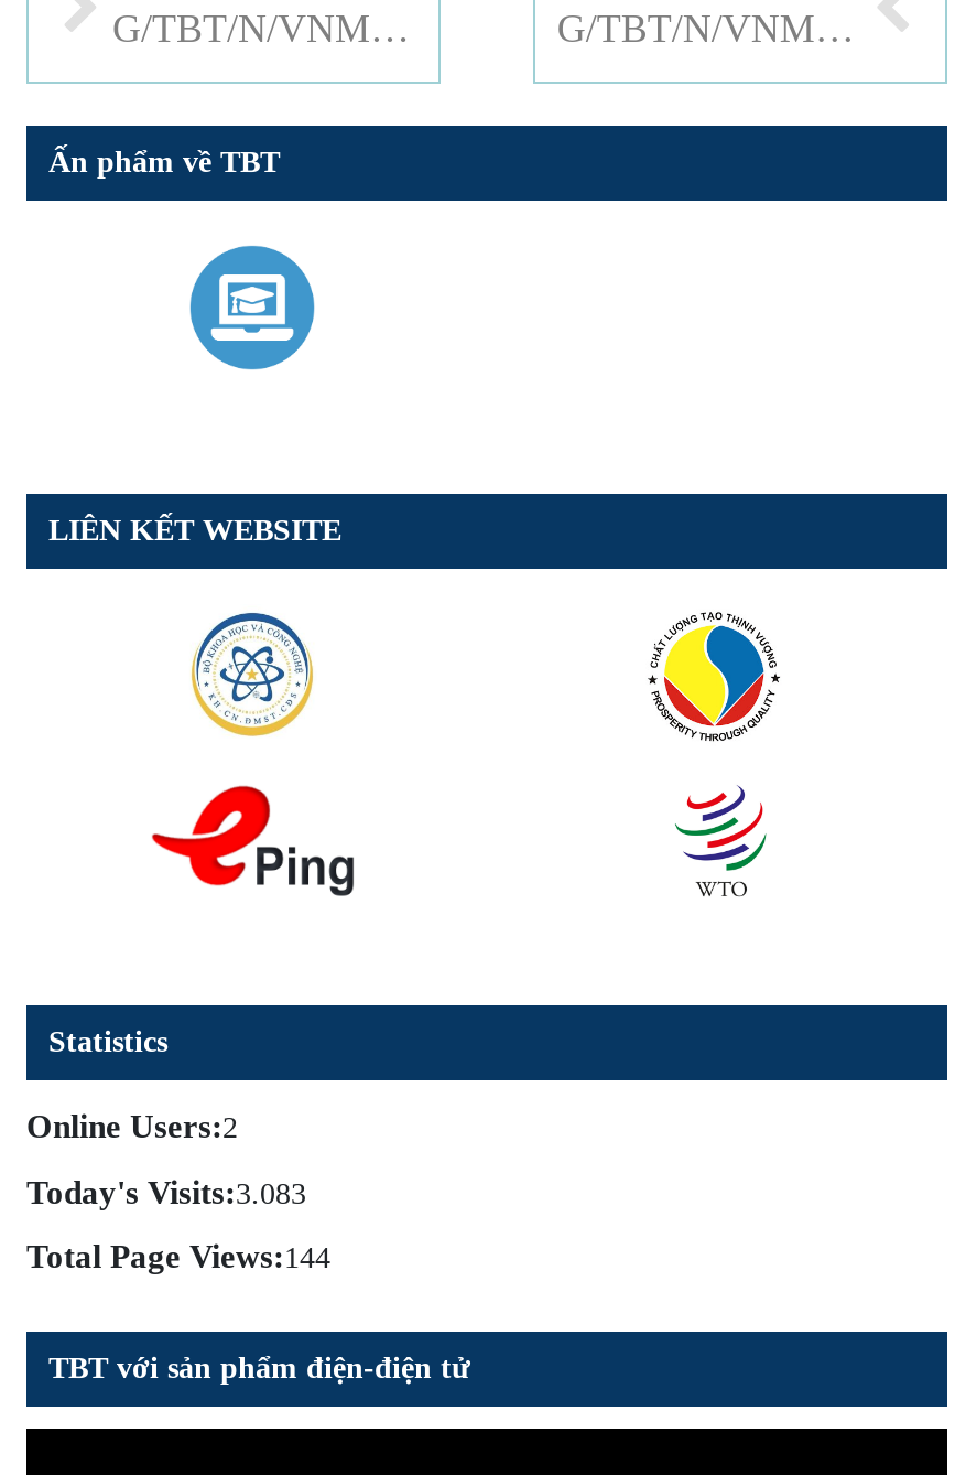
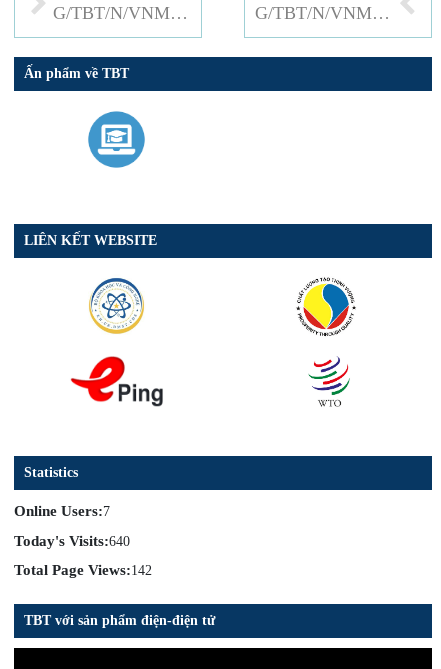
[26,1109,238,1145] Online Users:2 -> [14,503,110,519] Online Users:7
[26,1174,306,1210] Today's Visits:3.083 -> [14,533,130,549] Today's Visits:640
[26,1239,330,1275] Total Page Views:144 -> [14,562,152,578] Total Page Views:142

